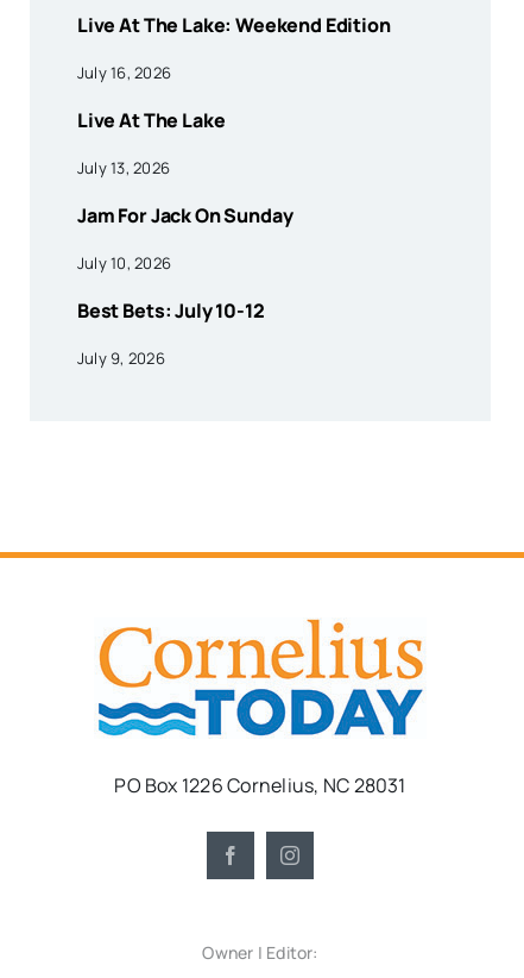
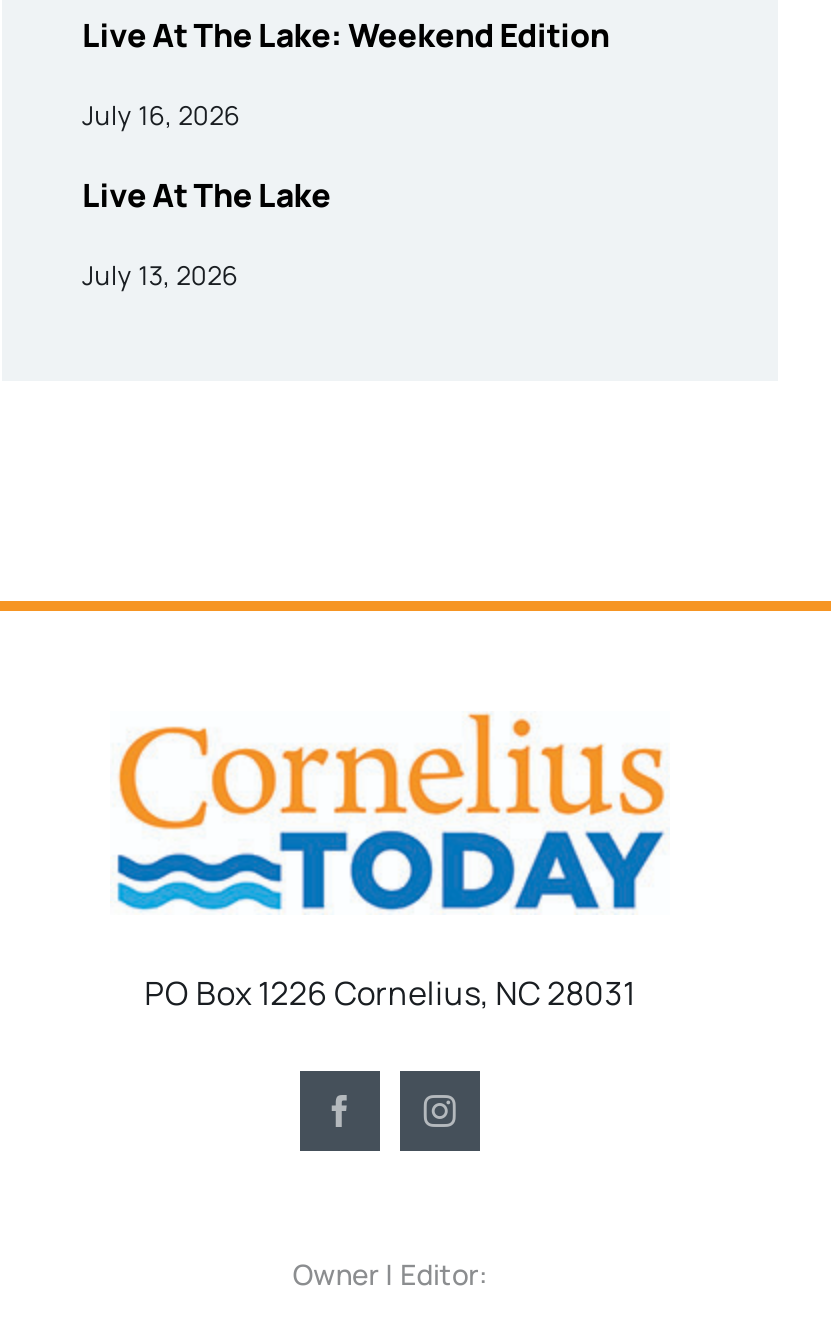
[77,203,293,369] Jam For Jack On Sunday | July 10, 2026 | Best Bets: July 10-12 | July 9, 2026 -> none

